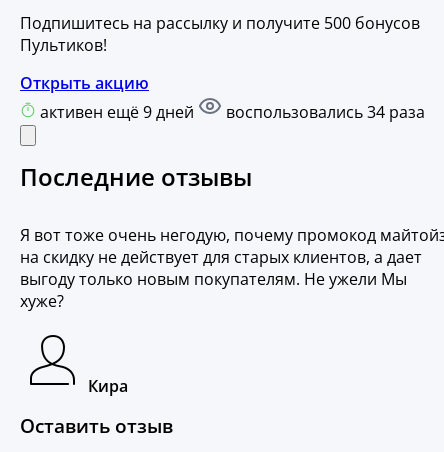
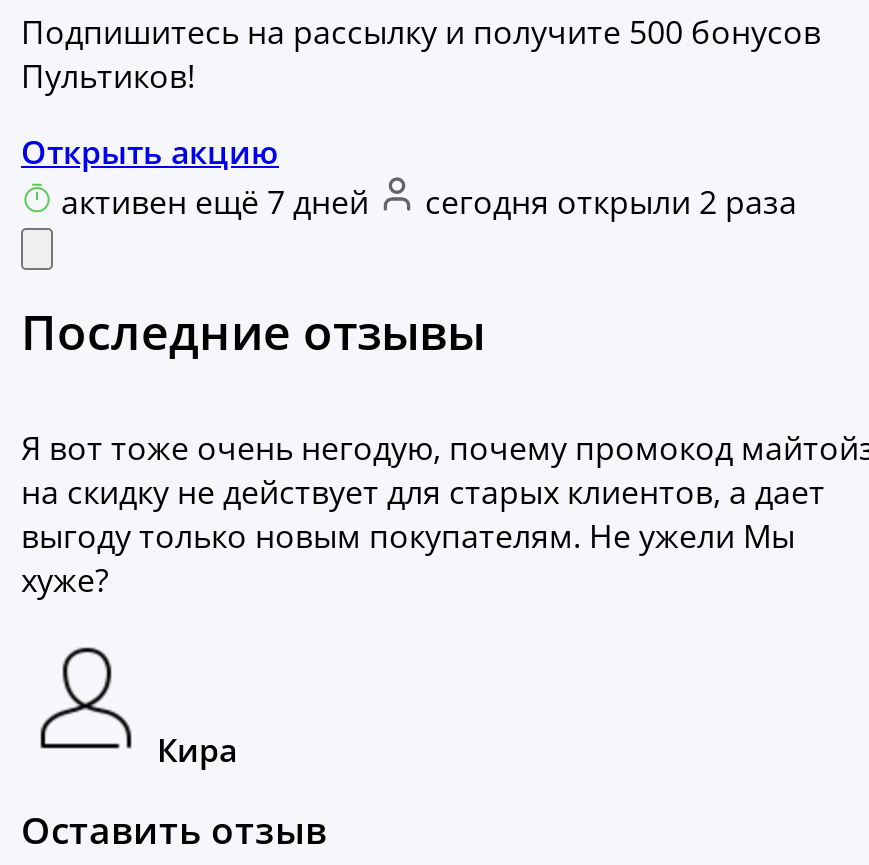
[40,101,425,123] активен ещё 9 дней | воспользовались 34 раза -> [61,179,797,223] активен ещё 7 дней | сегодня открыли 2 раза

